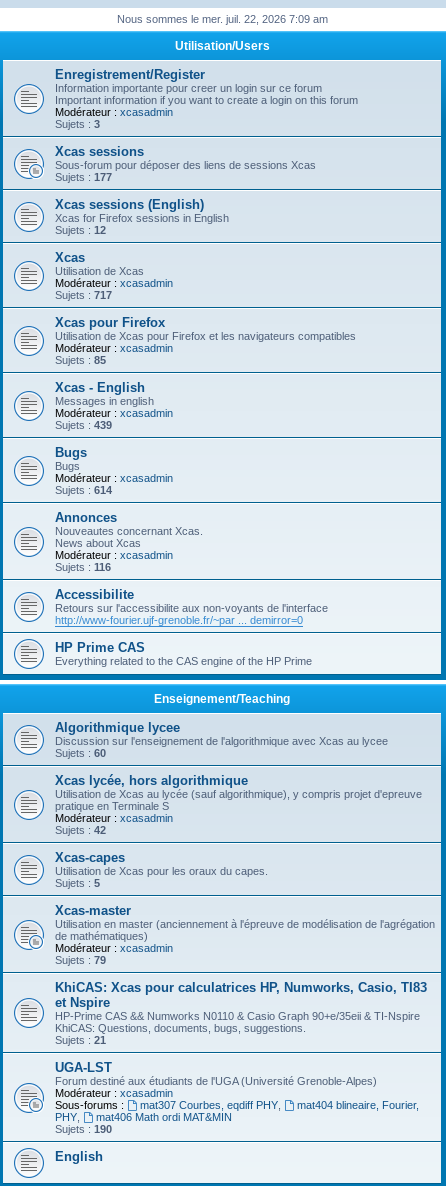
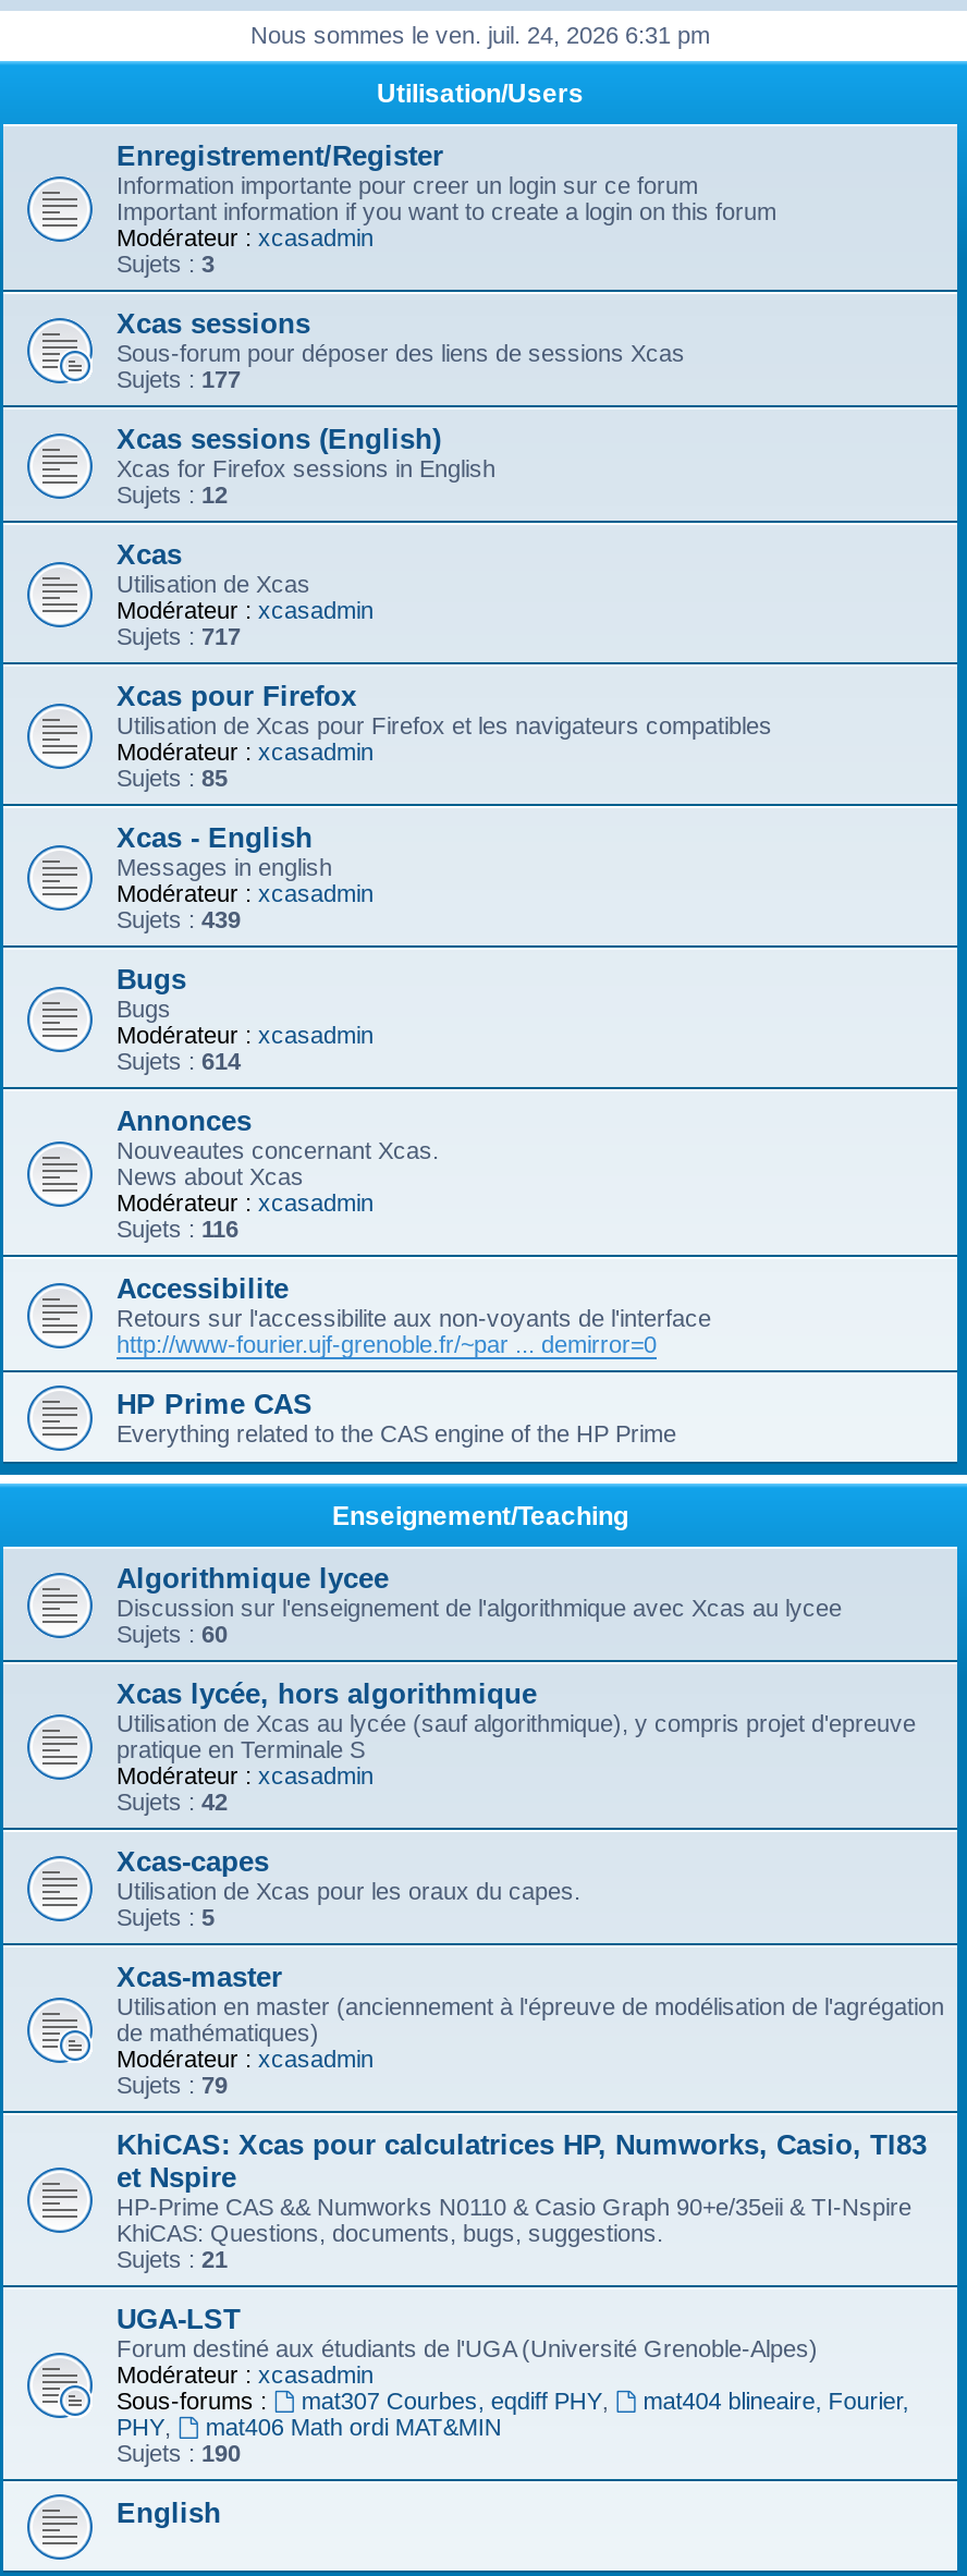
[116,13,327,25] Nous sommes le mer. juil. 22, 2026 7:09 am -> [250,22,710,48] Nous sommes le ven. juil. 24, 2026 6:31 pm

